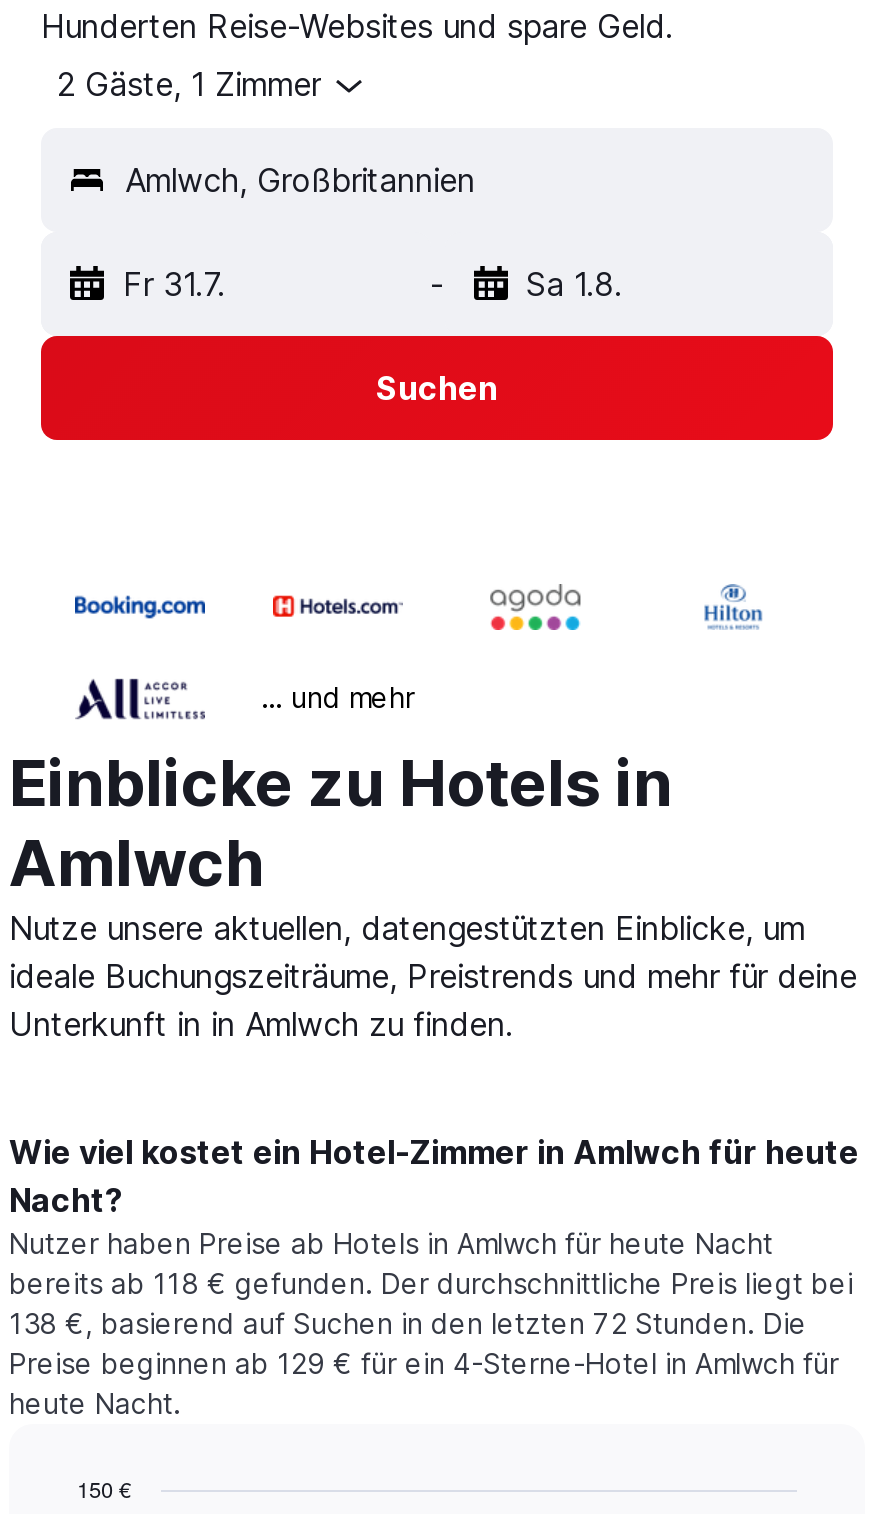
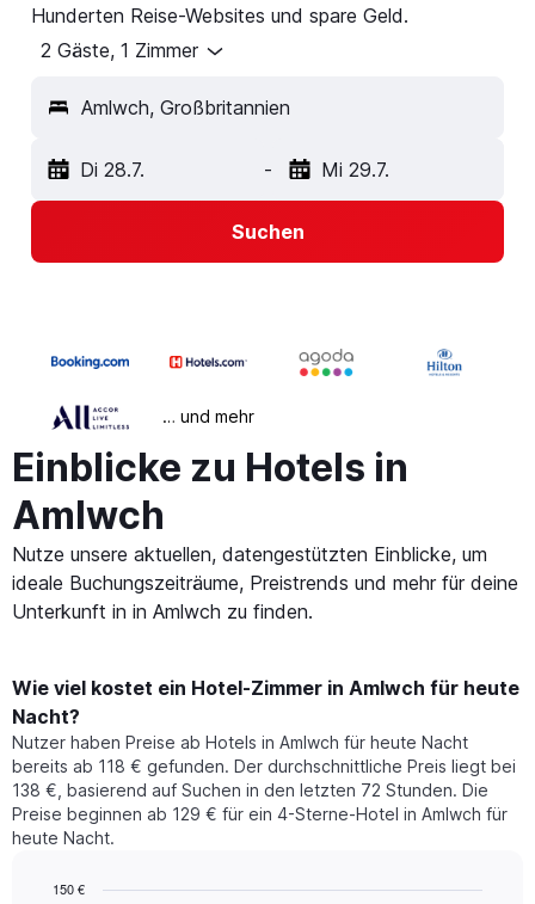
[123,264,225,304] Fr 31.7. -> [80,158,144,182] Di 28.7.
[526,264,622,304] Sa 1.8. -> [321,158,389,182] Mi 29.7.

